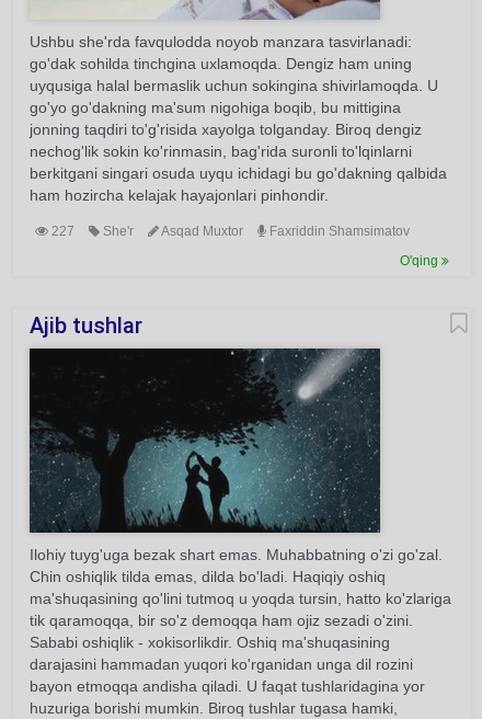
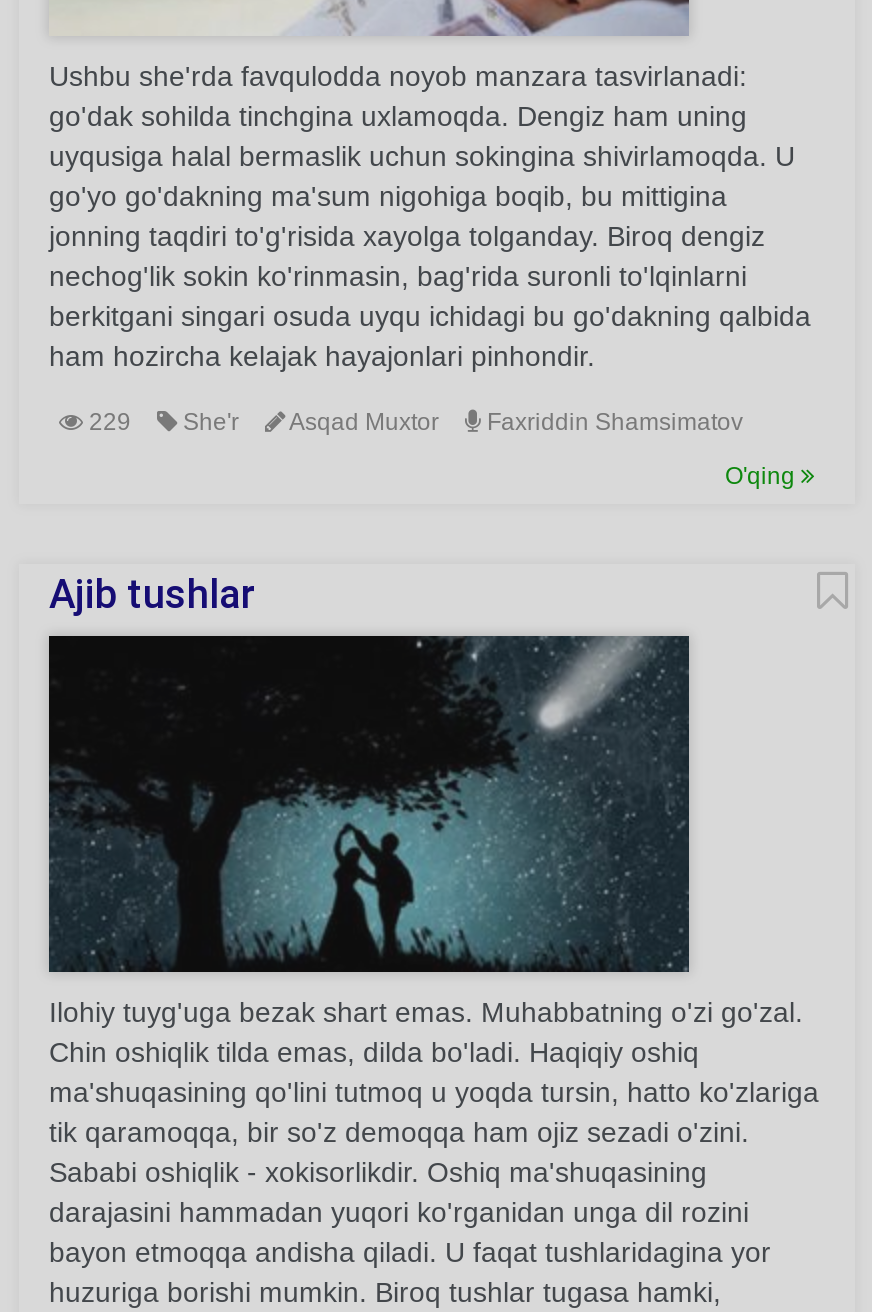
[48,224,410,239] 227 She'r Asqad Muxtor Faxriddin Shamsimatov -> [83,408,743,436] 229 She'r Asqad Muxtor Faxriddin Shamsimatov

